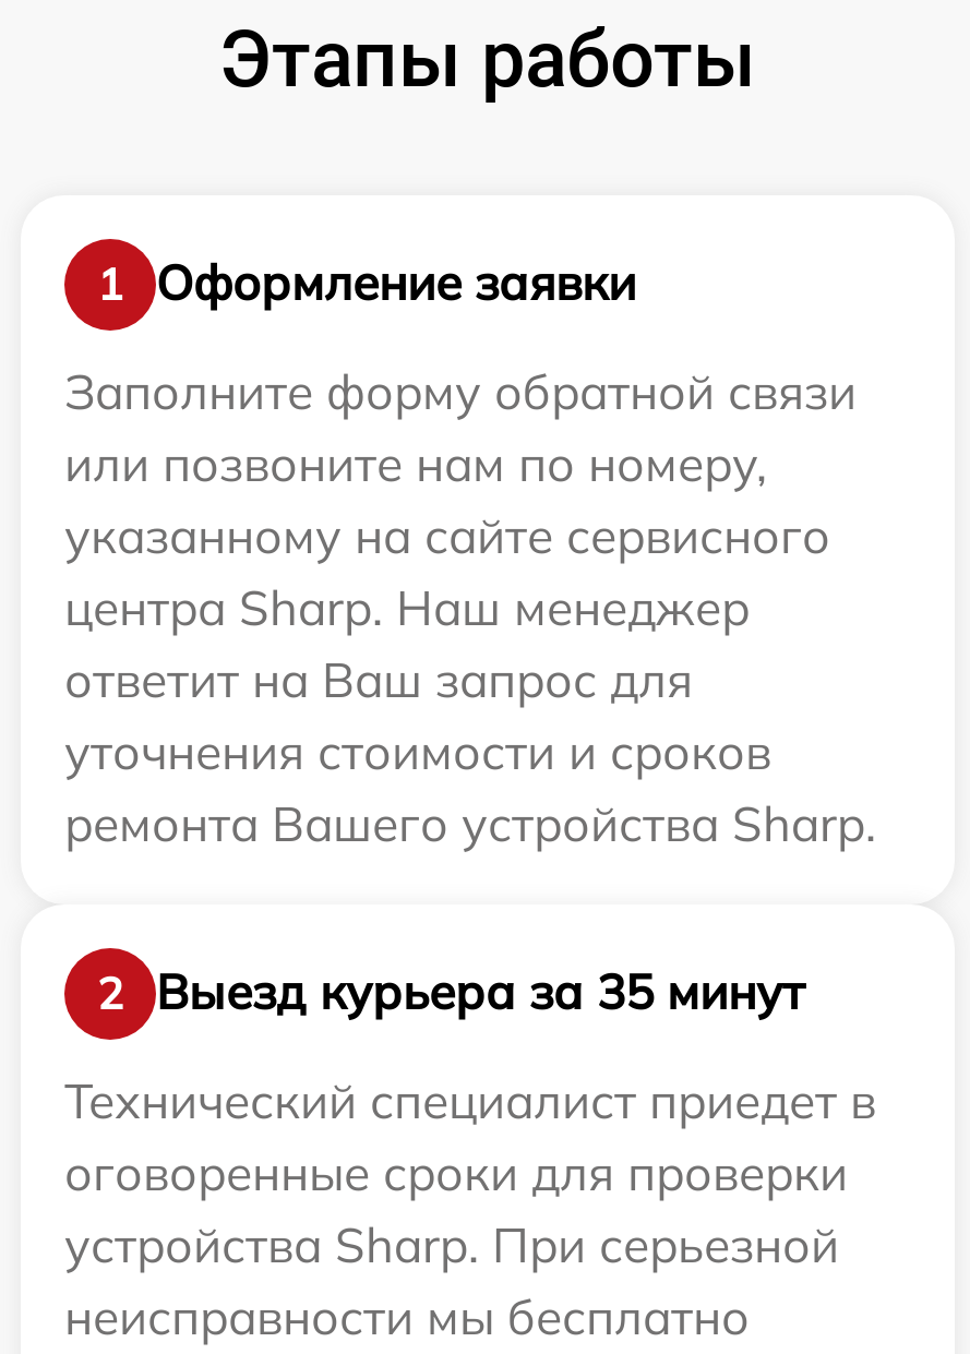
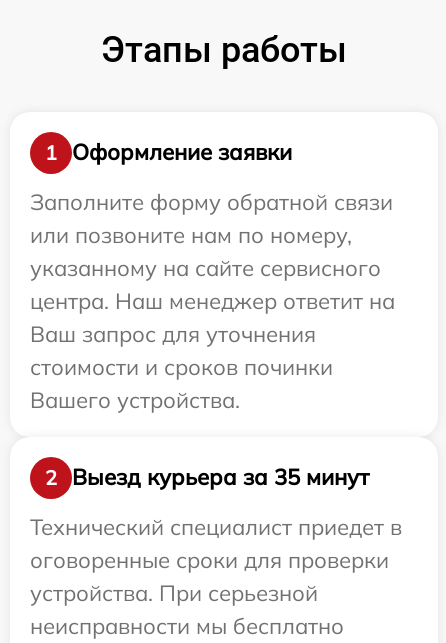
[64,576,876,853] центра Sharp. Наш менеджер | ответит на Ваш запрос для | уточнения стоимости и сроков | ремонта Вашего устройства Sharp. -> [30,287,395,414] центра. Наш менеджер ответит на | Ваш запрос для уточнения | стоимости и сроков починки | Вашего устройства.
[64,1213,839,1275] устройства Sharp. При серьезной -> [30,579,318,607] устройства. При серьезной

